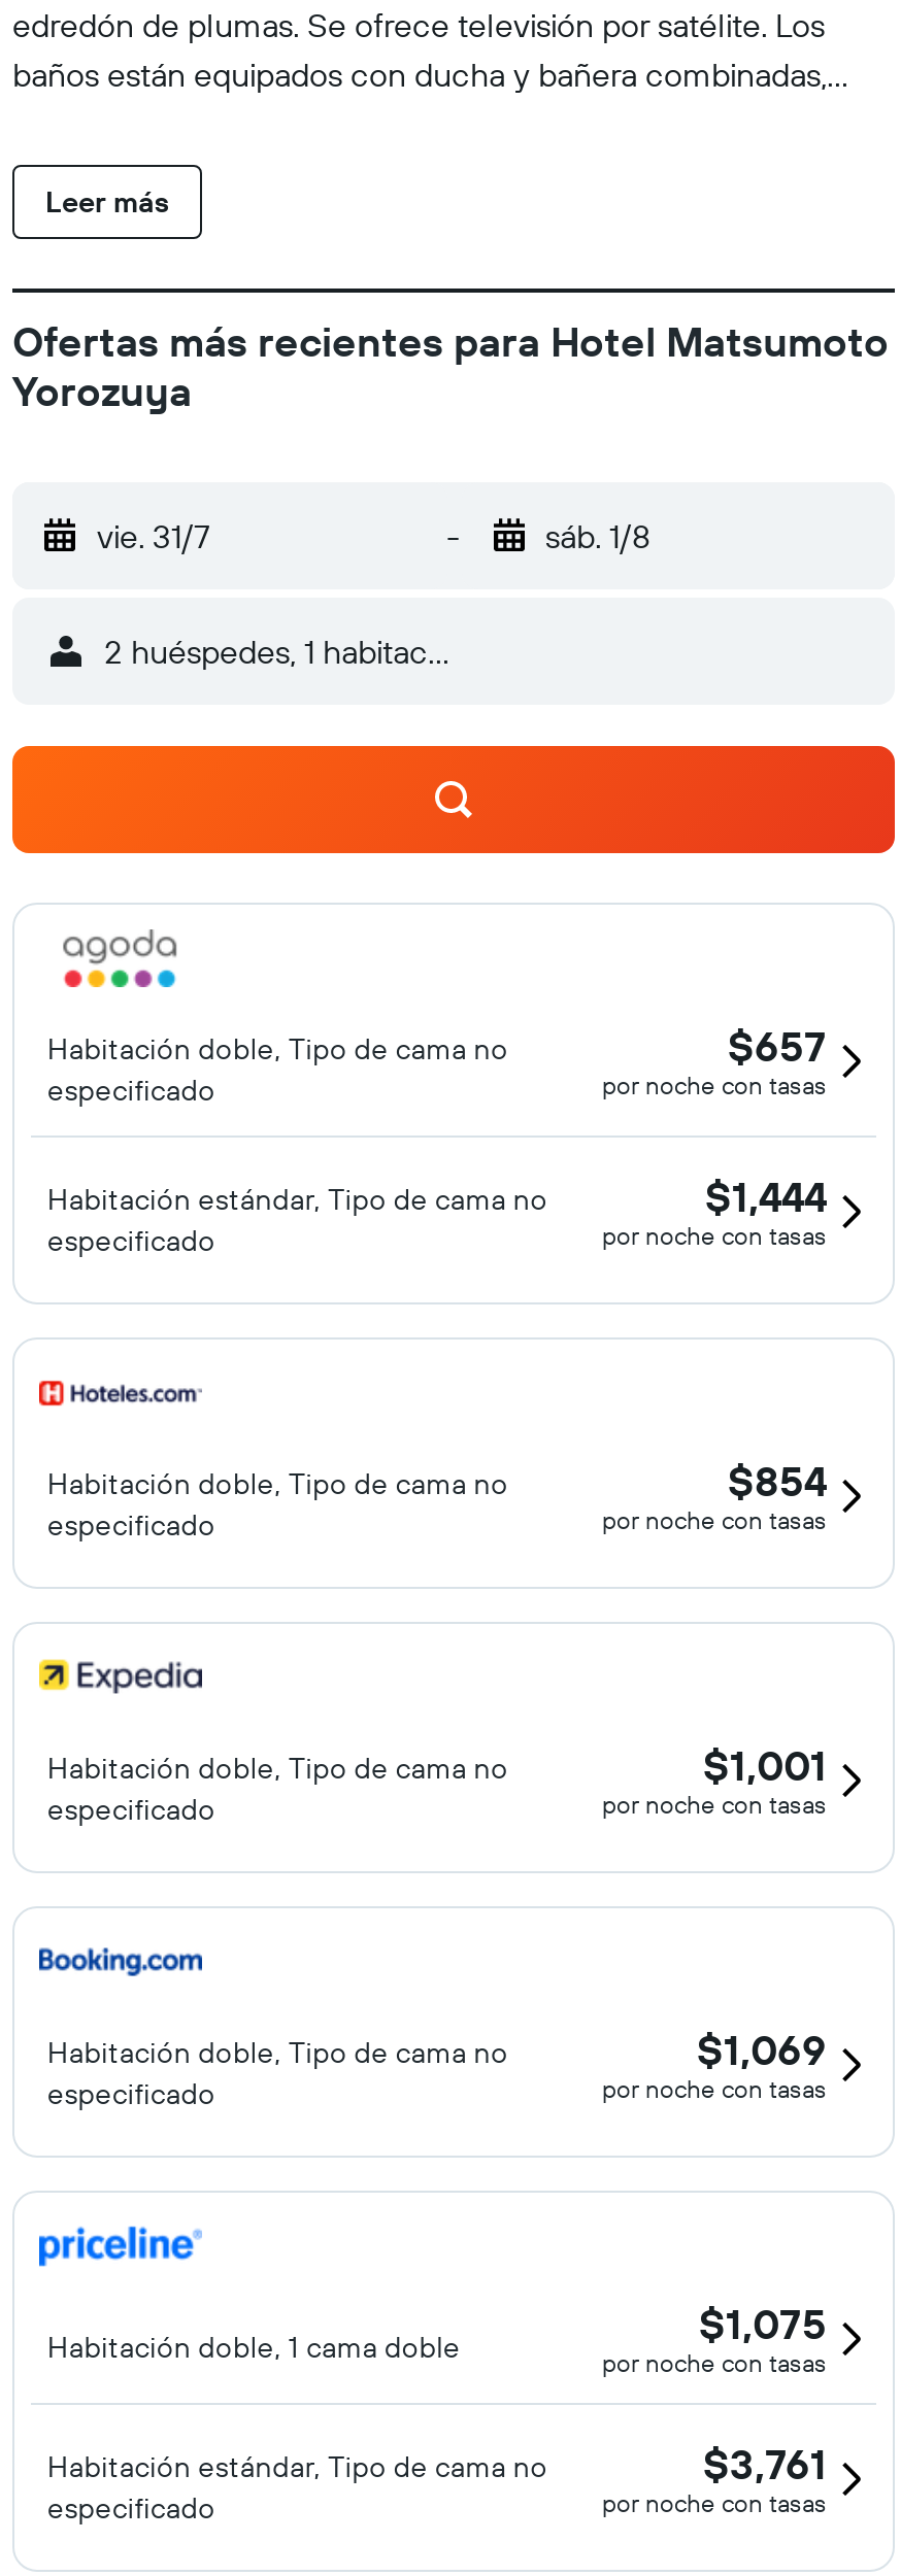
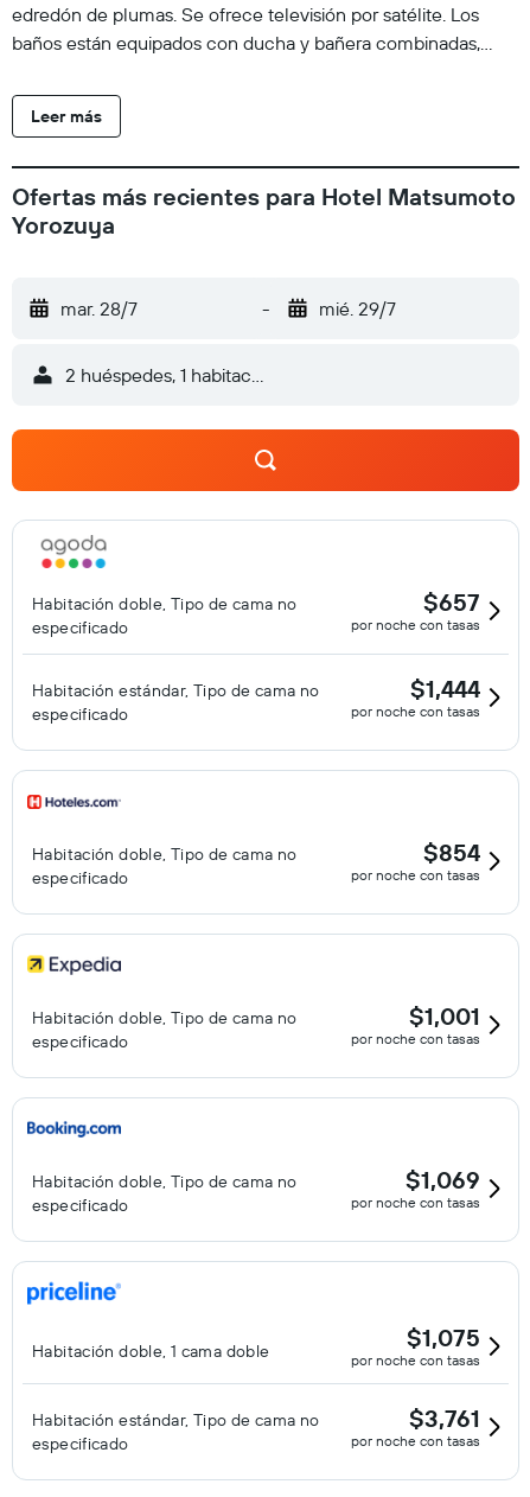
[97,515,210,556] vie. 31/7 -> [60,297,138,320] mar. 28/7
[545,515,650,556] sáb. 1/8 -> [318,297,395,320] mié. 29/7

